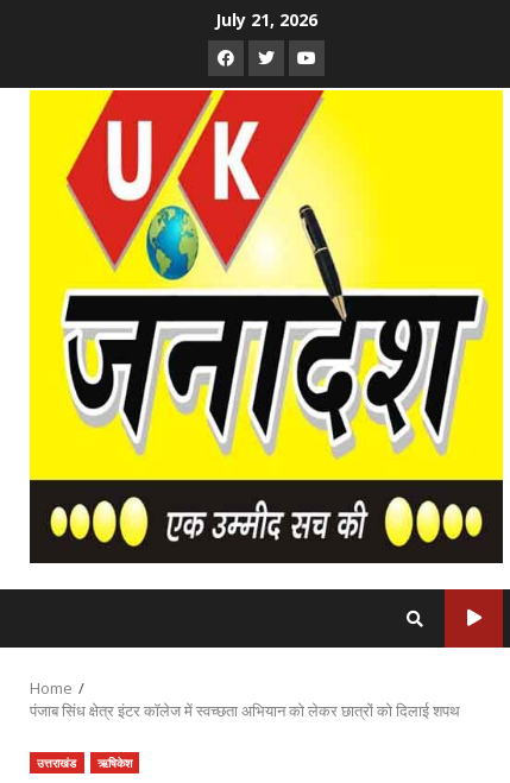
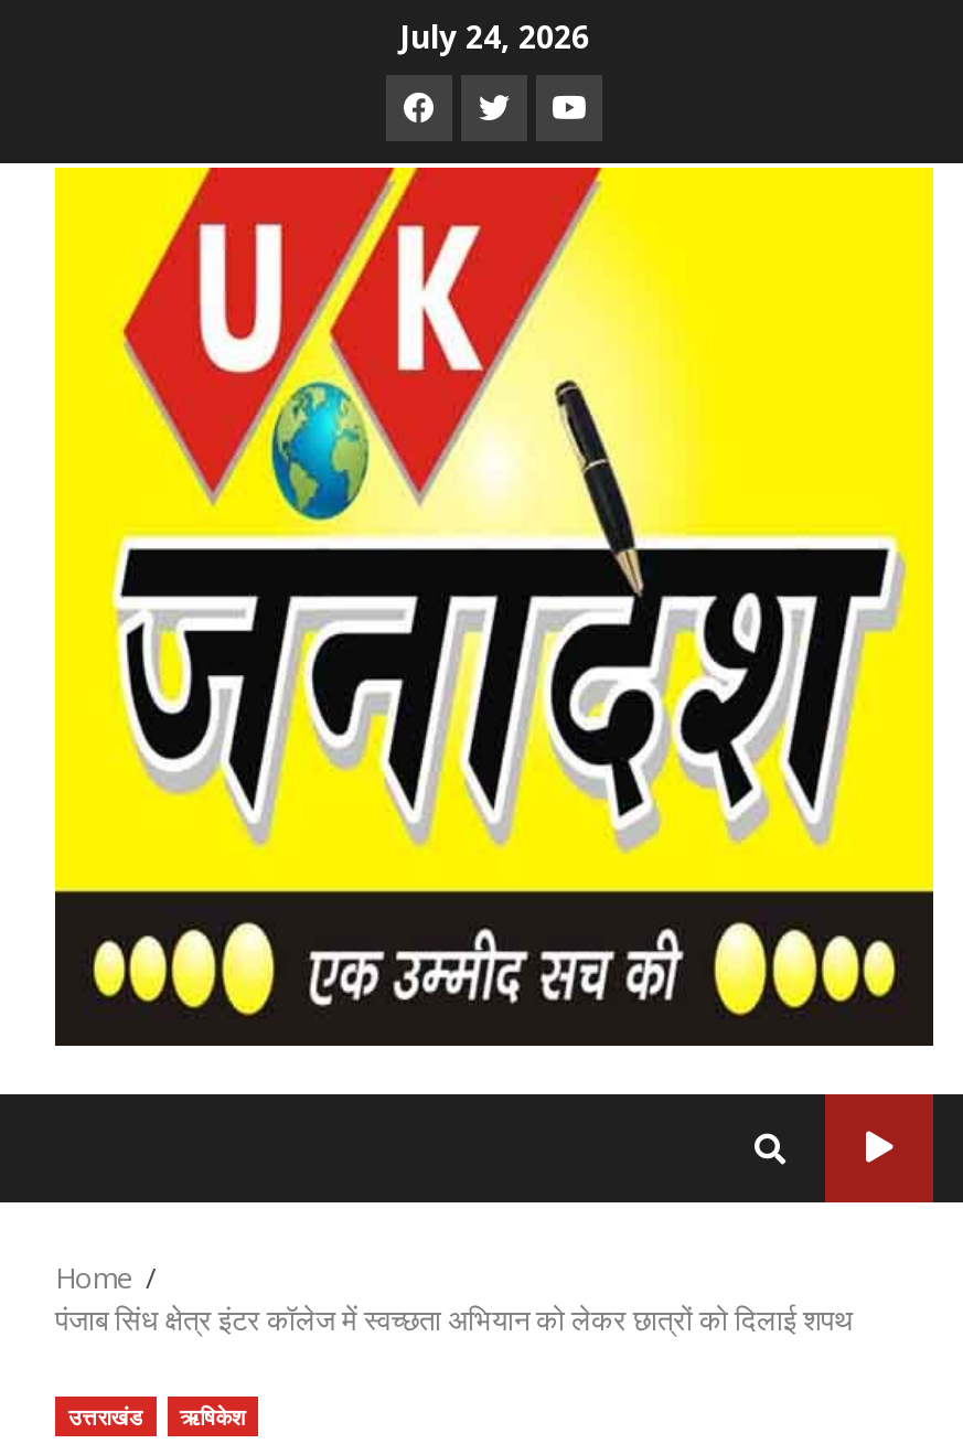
[215,8,317,31] July 21, 2026 -> [399,15,589,57] July 24, 2026

